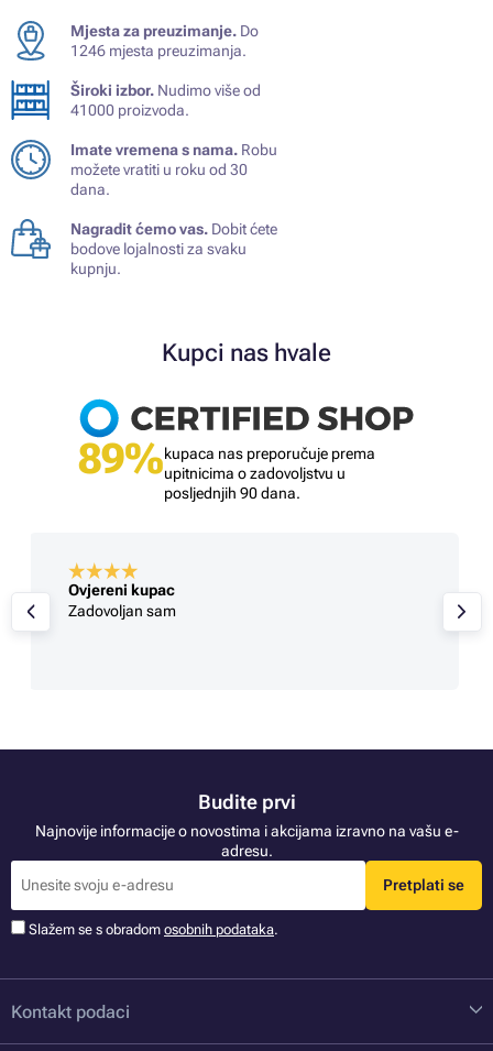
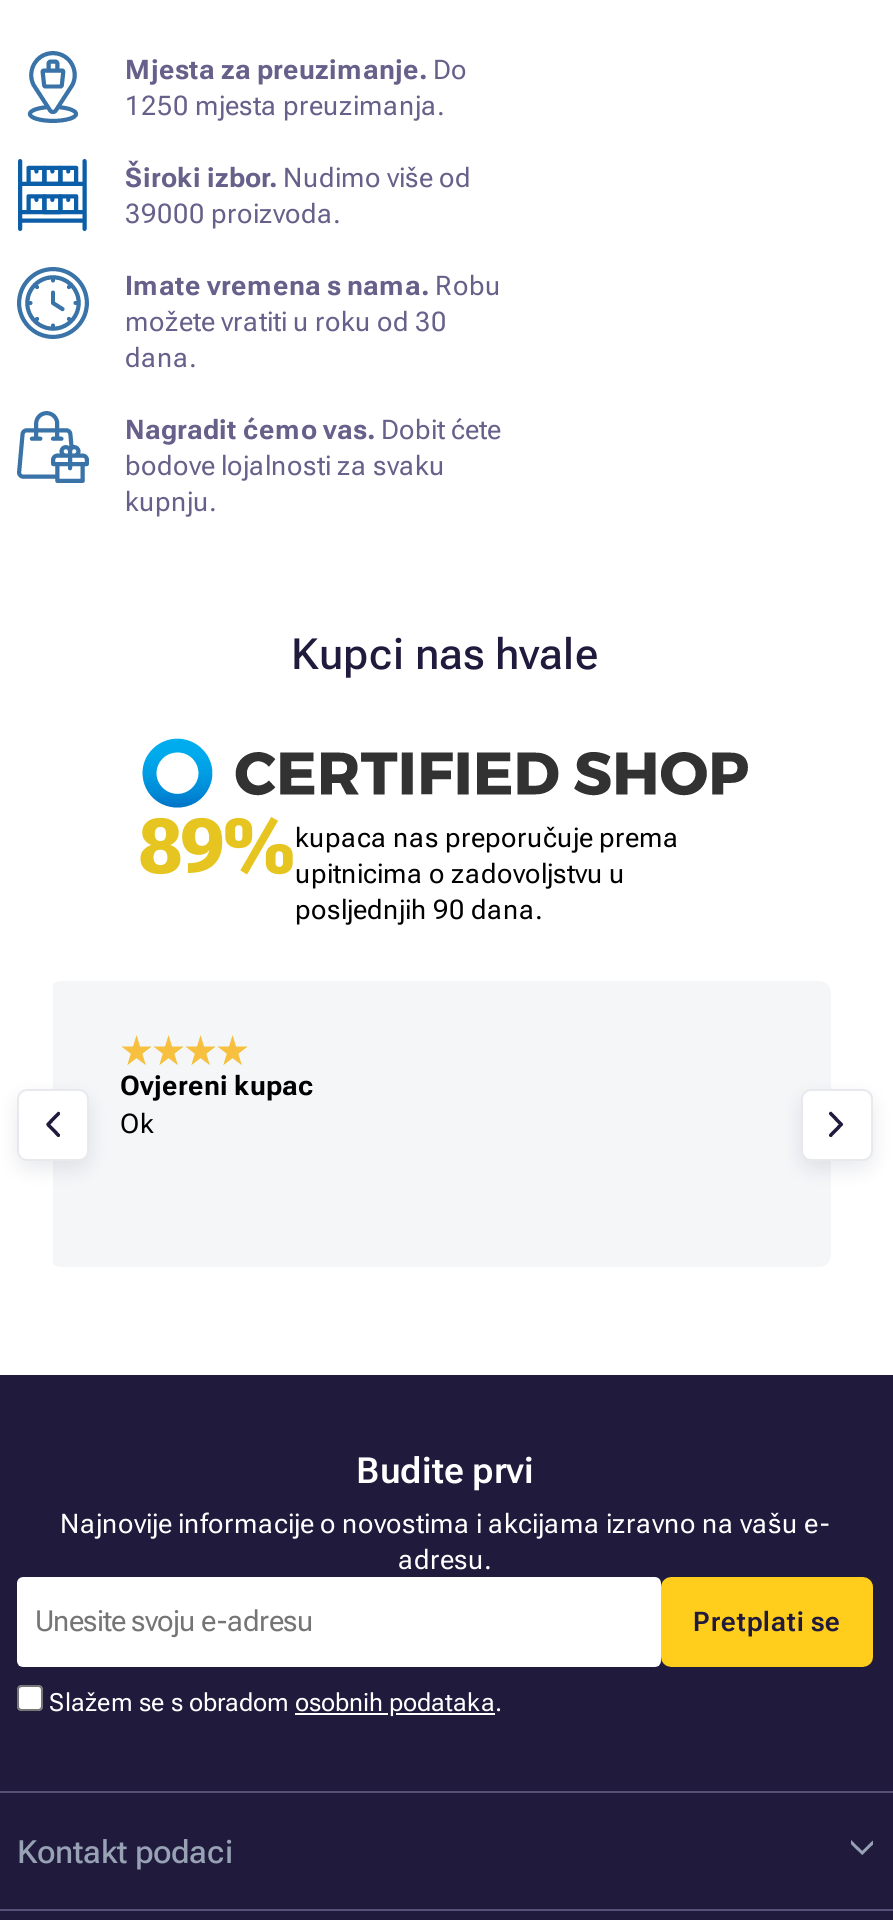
[70,42,246,59] 1246 mjesta preuzimanja. -> [125,89,445,121] 1250 mjesta preuzimanja.
[70,101,189,119] 41000 proizvoda. -> [125,197,341,229] 39000 proizvoda.
[68,602,176,620] Zadovoljan sam -> [120,1107,154,1139] Ok

